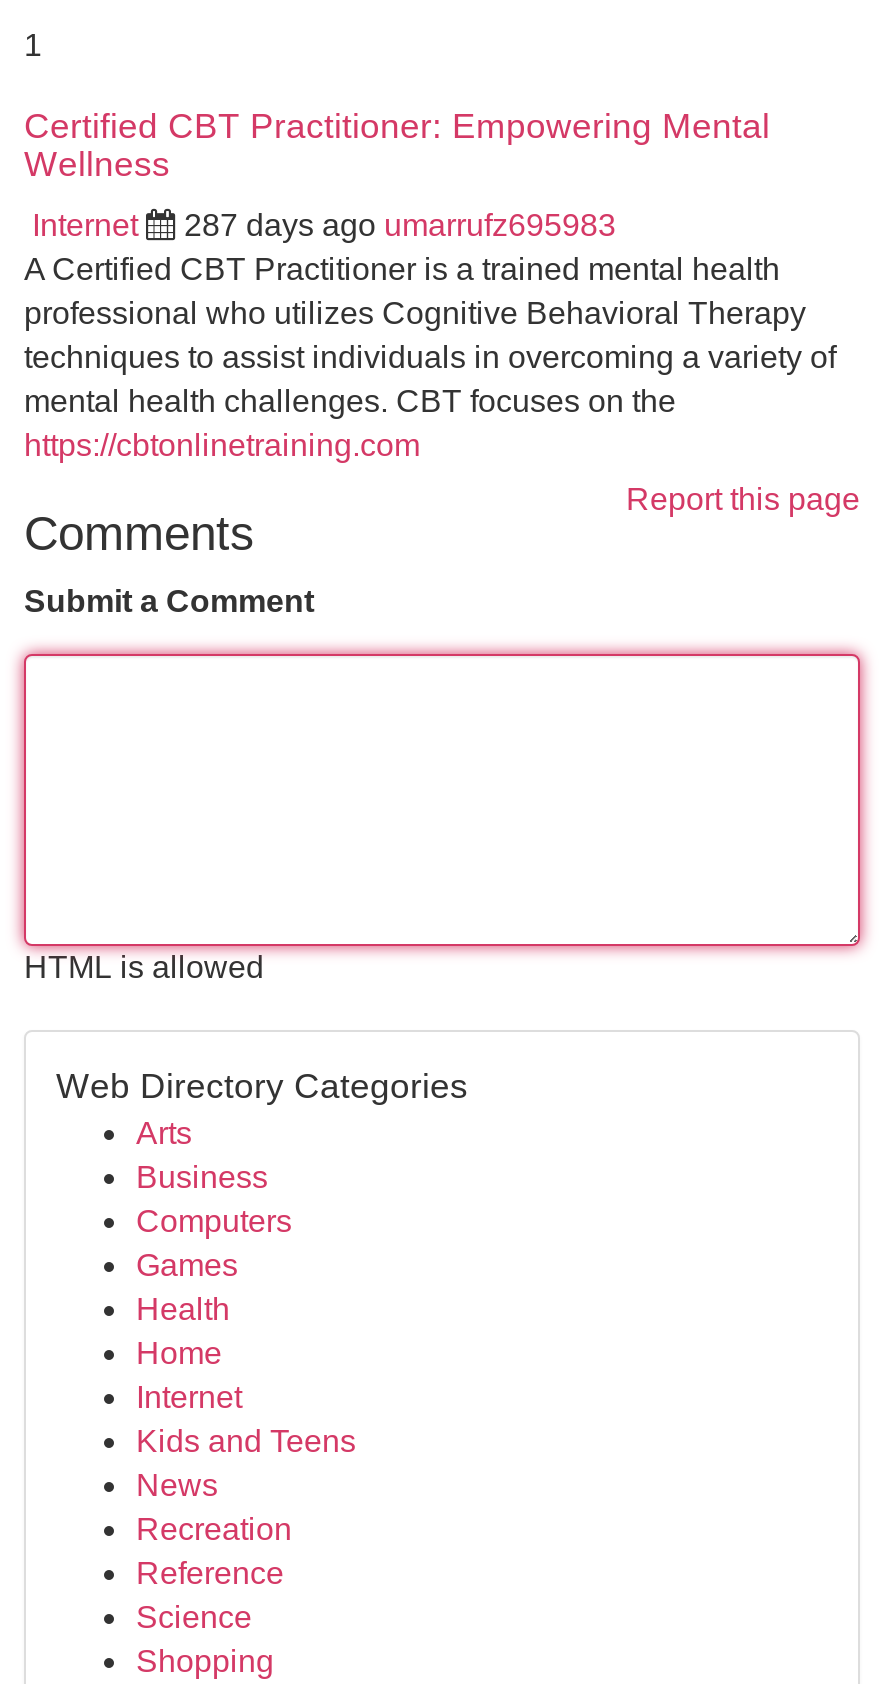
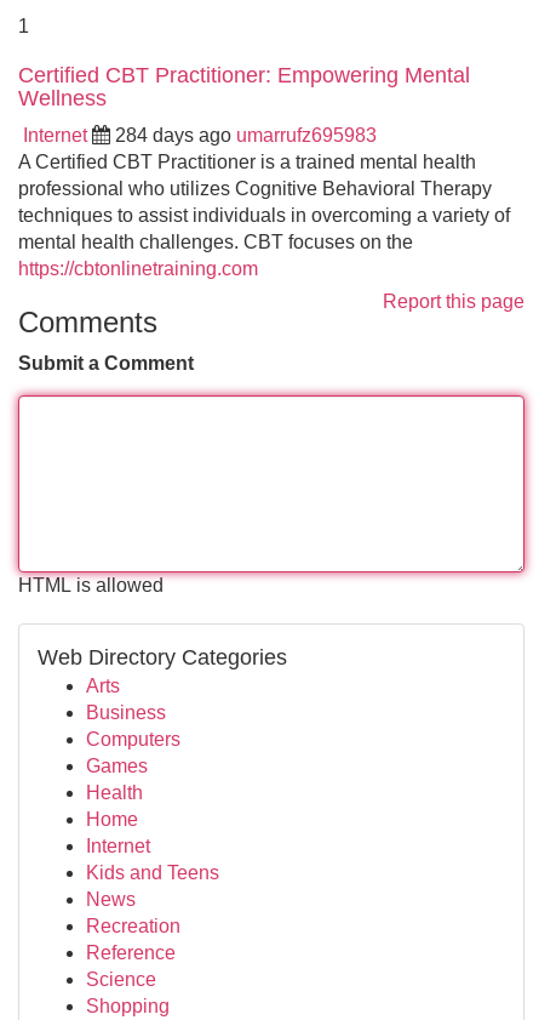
[184,208,616,242] 287 days ago umarrufz695983 -> [115,125,377,146] 284 days ago umarrufz695983

